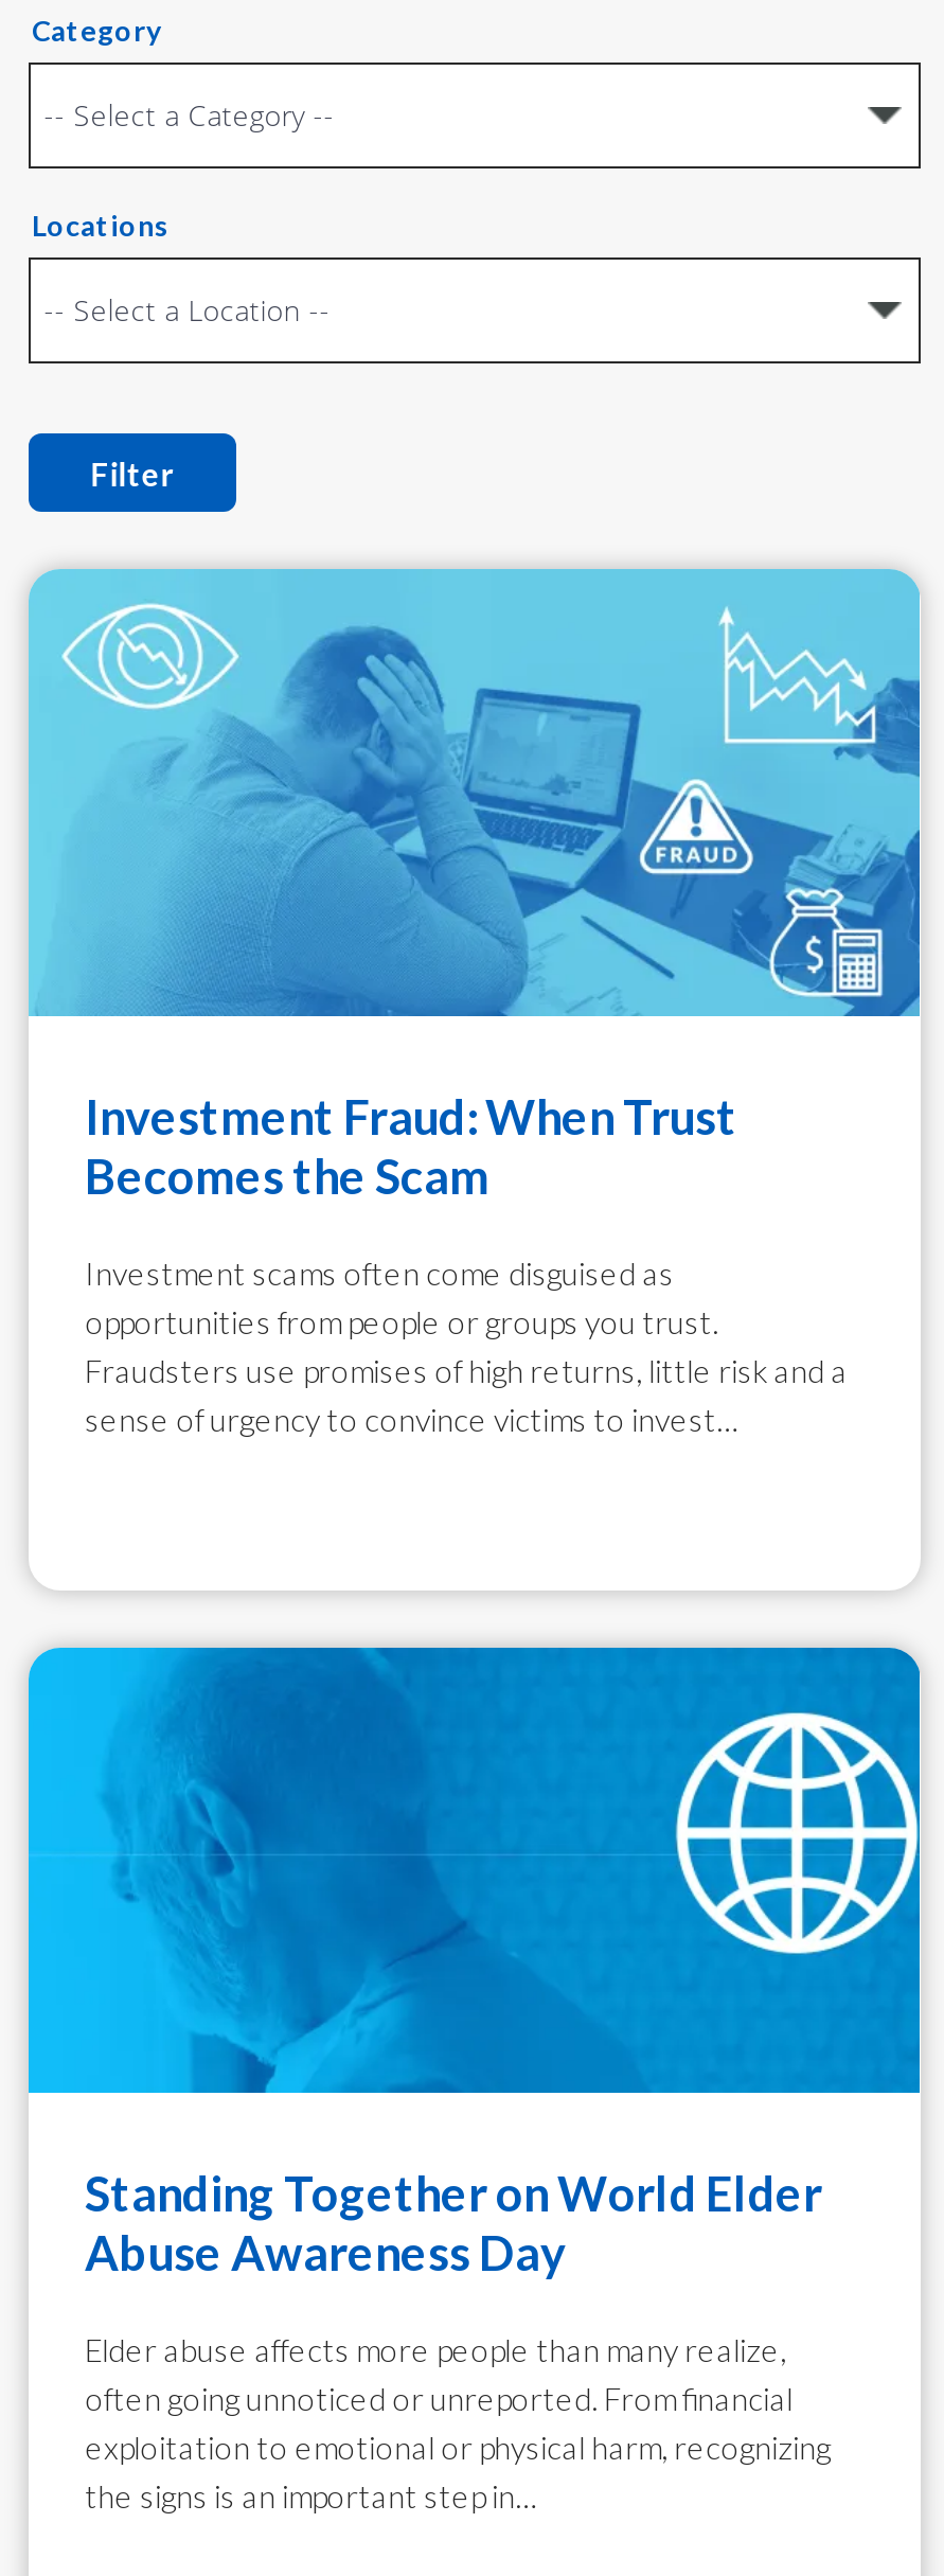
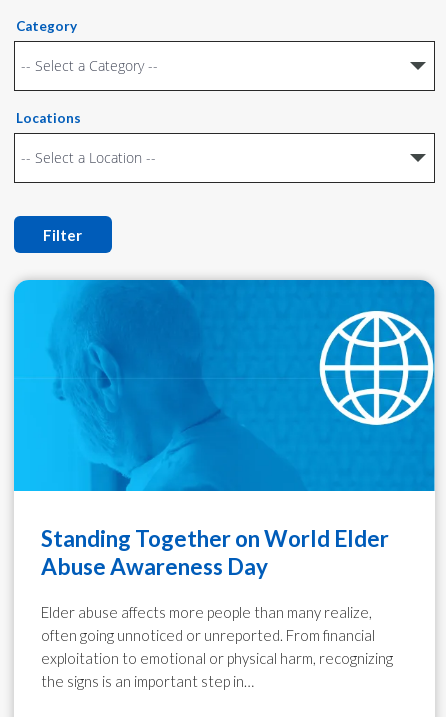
[31,571,921,1437] [image] | Investment Fraud: When Trust | Becomes the Scam | Investment scams often come disguised as | opportunities from people or groups you trust. | Fraudsters use promises of high returns, little risk and a | sense of urgency to convince victims to invest… -> none

